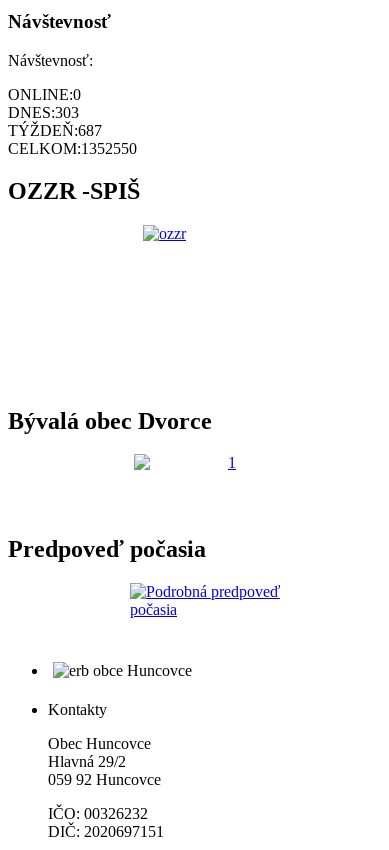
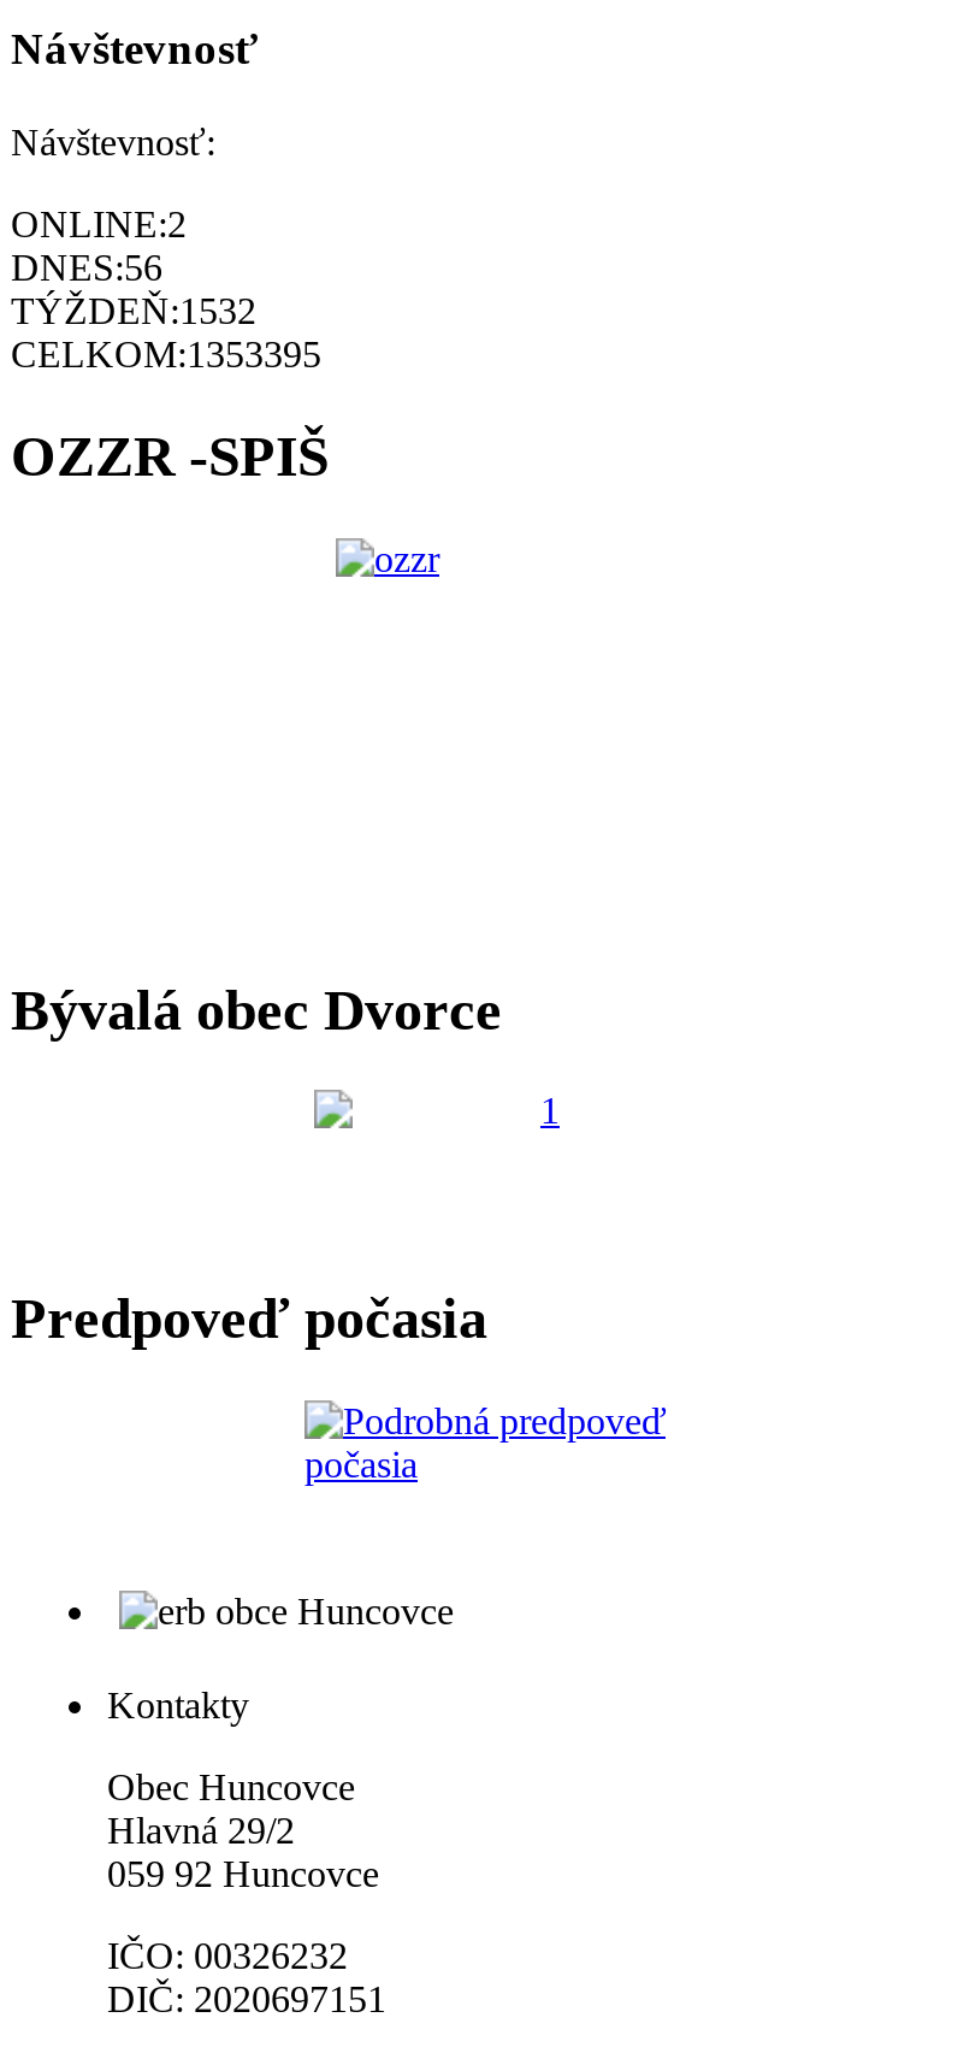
[8,86,81,103] ONLINE:0 -> [11,203,187,244] ONLINE:2
[8,104,79,121] DNES:303 -> [11,246,162,287] DNES:56
[8,122,102,139] TÝŽDEŇ:687 -> [11,290,256,331] TÝŽDEŇ:1532
[8,140,137,157] CELKOM:1352550 -> [11,333,321,374] CELKOM:1353395

